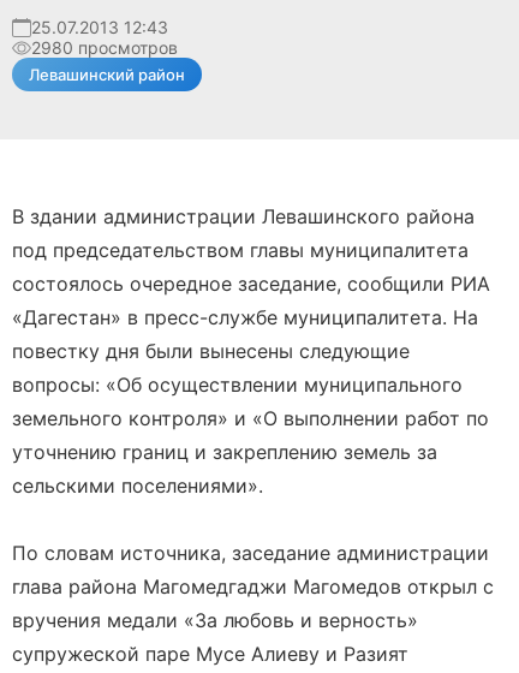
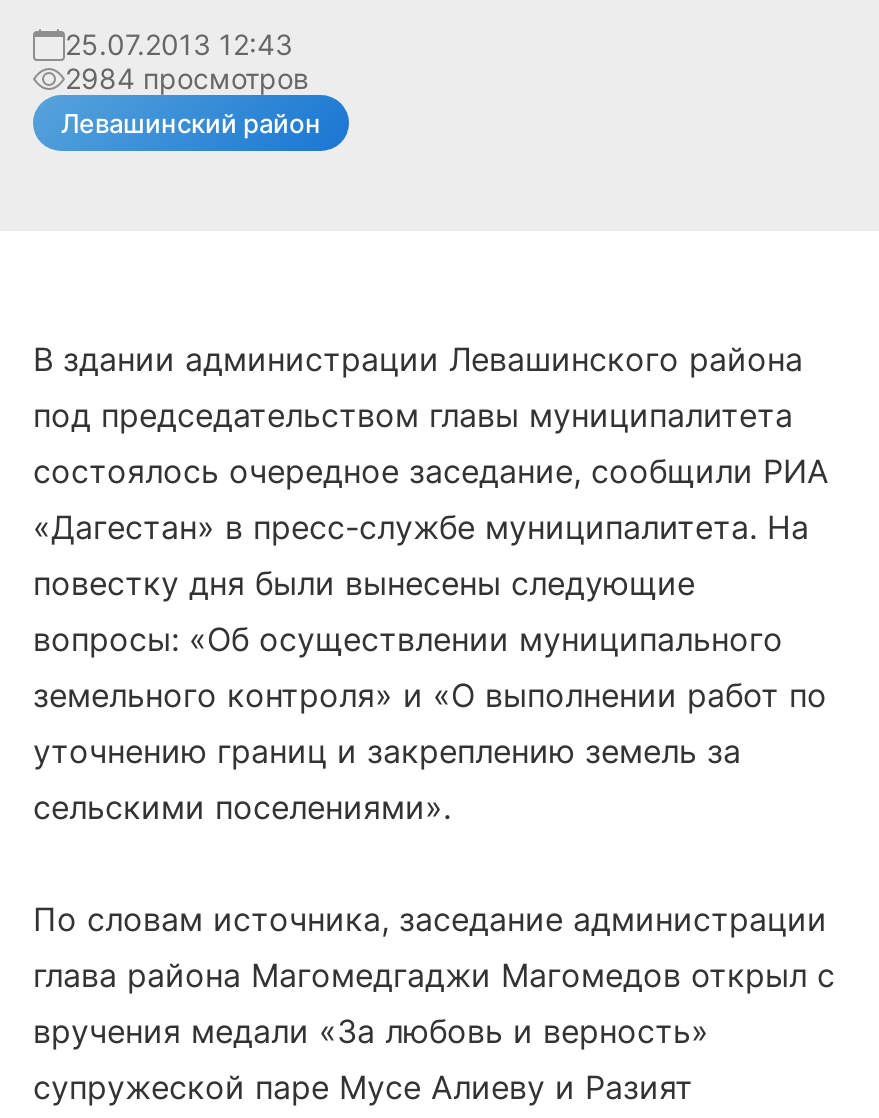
[31,37,178,58] 2980 просмотров -> [65,61,309,95] 2984 просмотров

